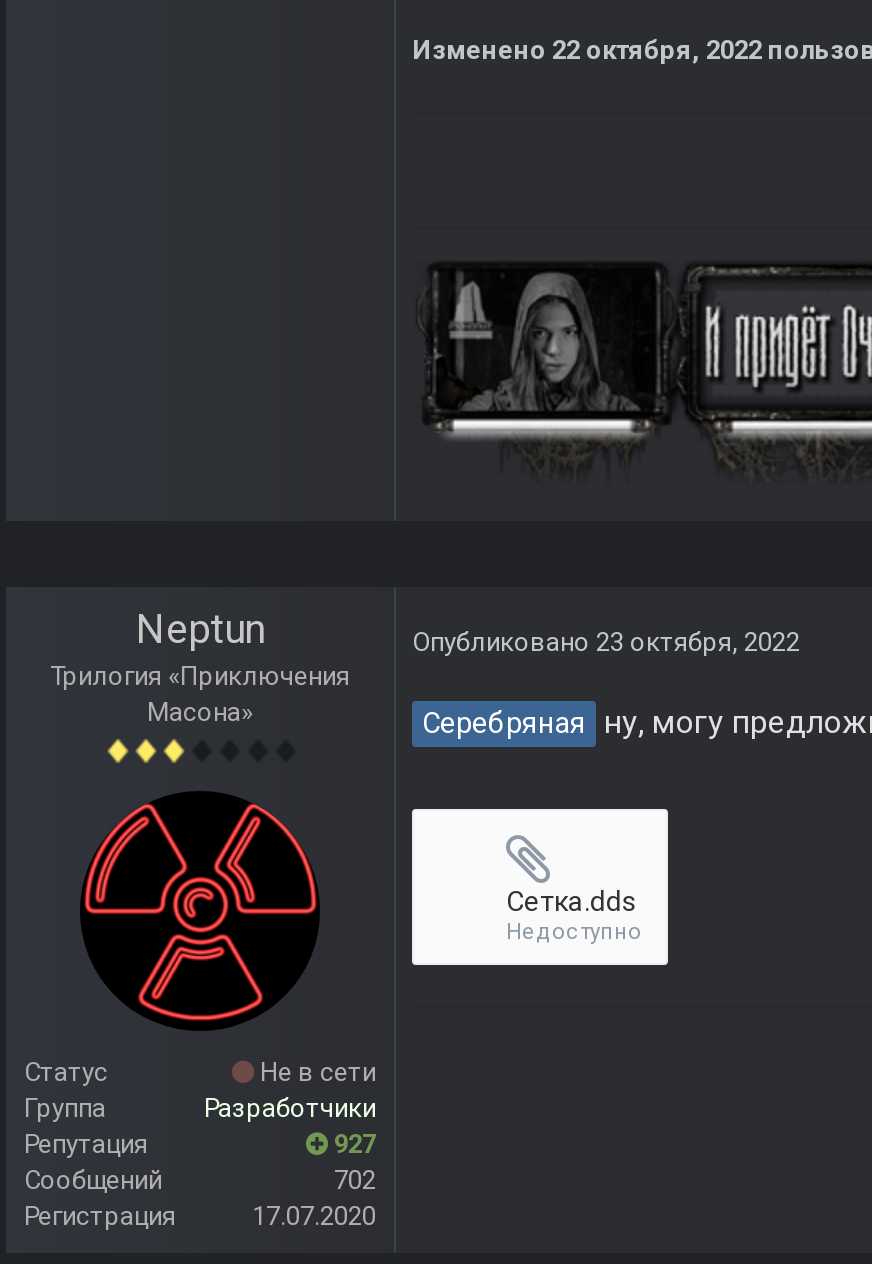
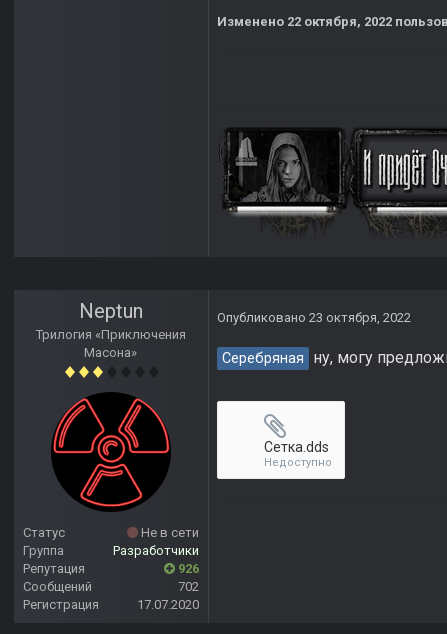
[328,1129,376,1159] 927 -> [175,561,199,576] 926

